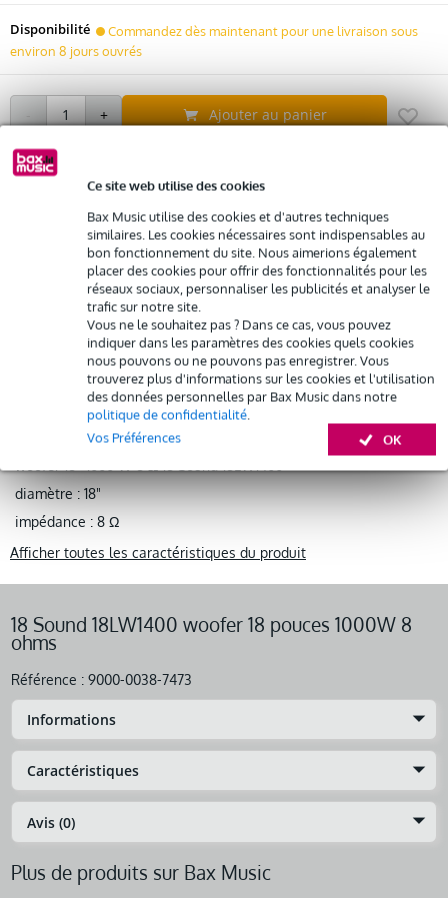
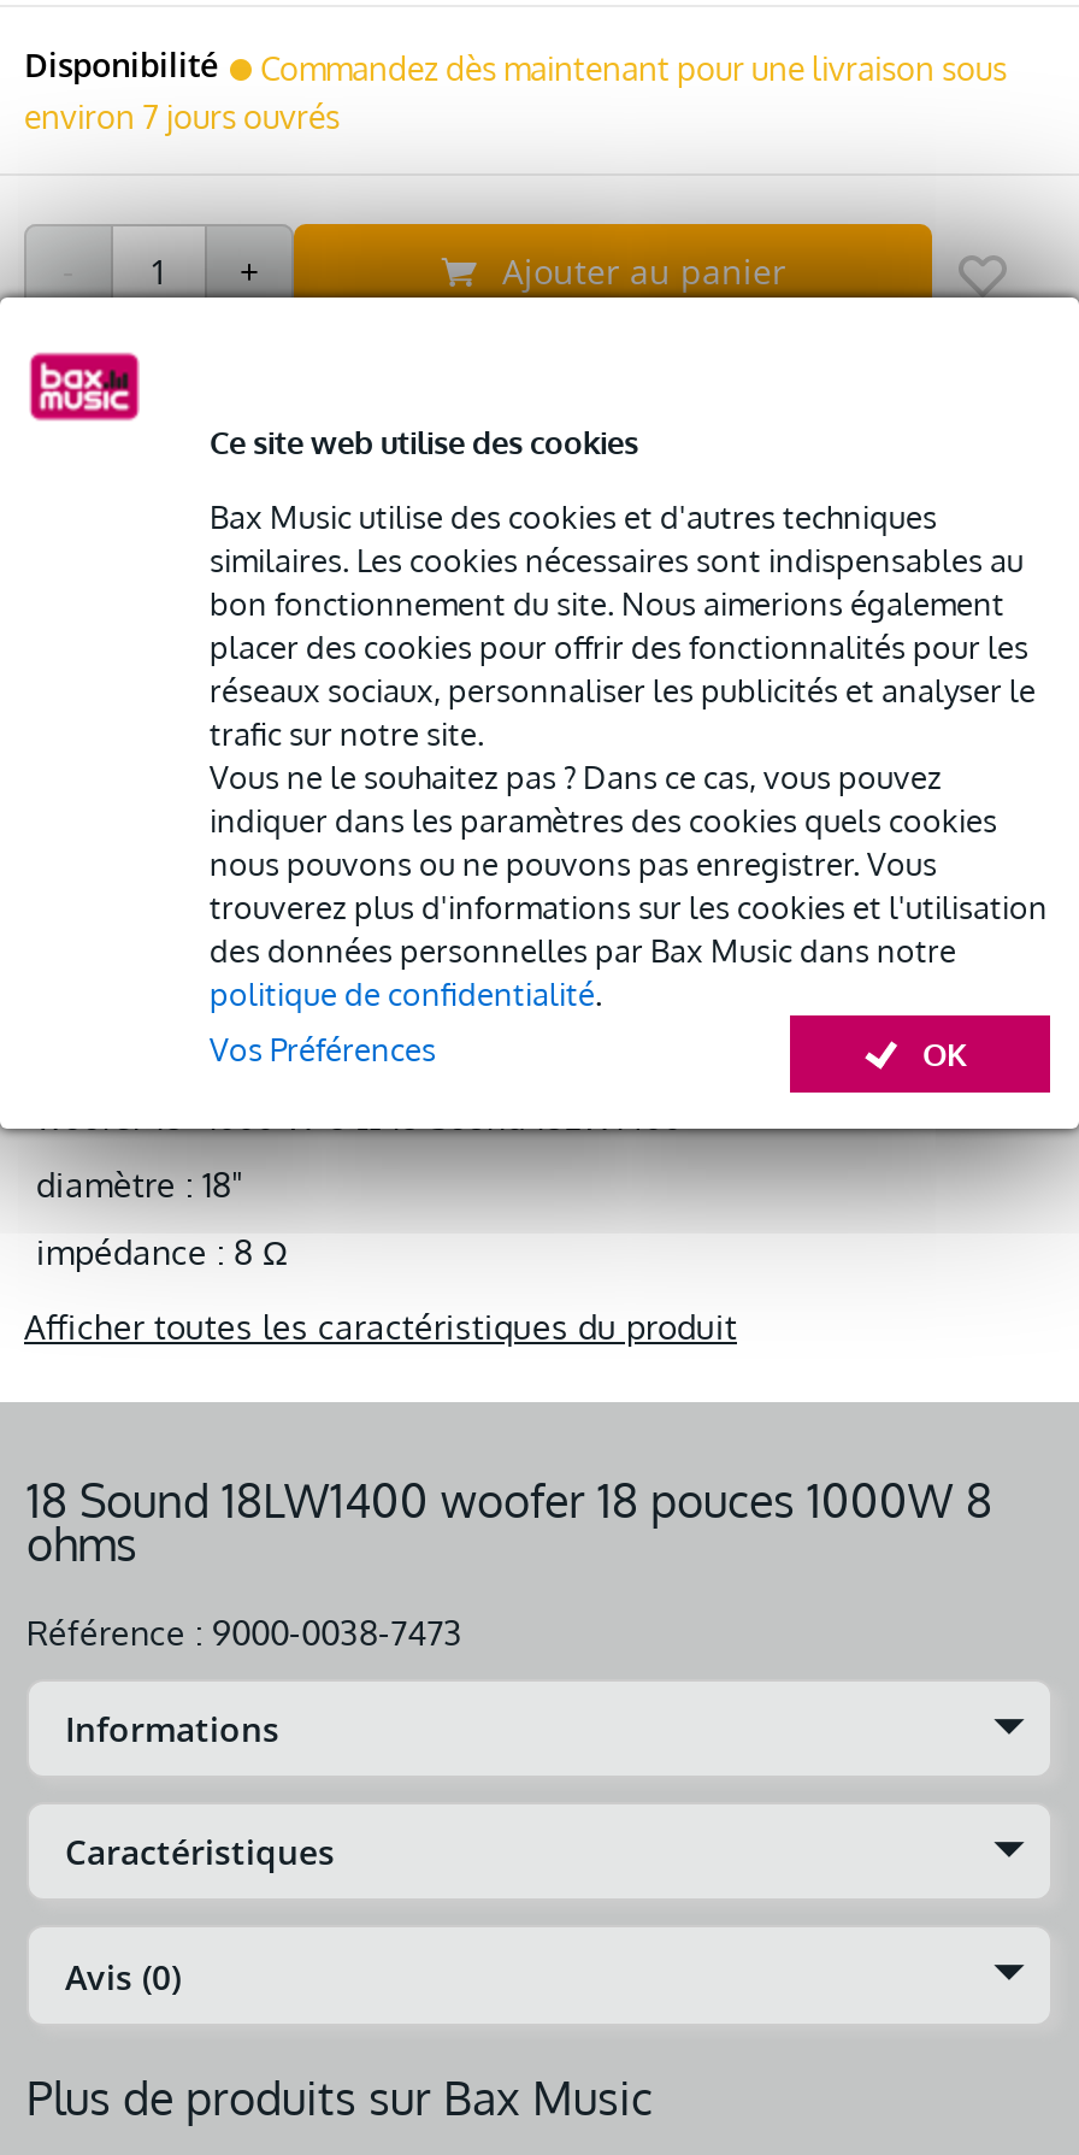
[10,41,142,58] environ 8 jours ouvrés -> [24,94,340,135] environ 7 jours ouvrés

